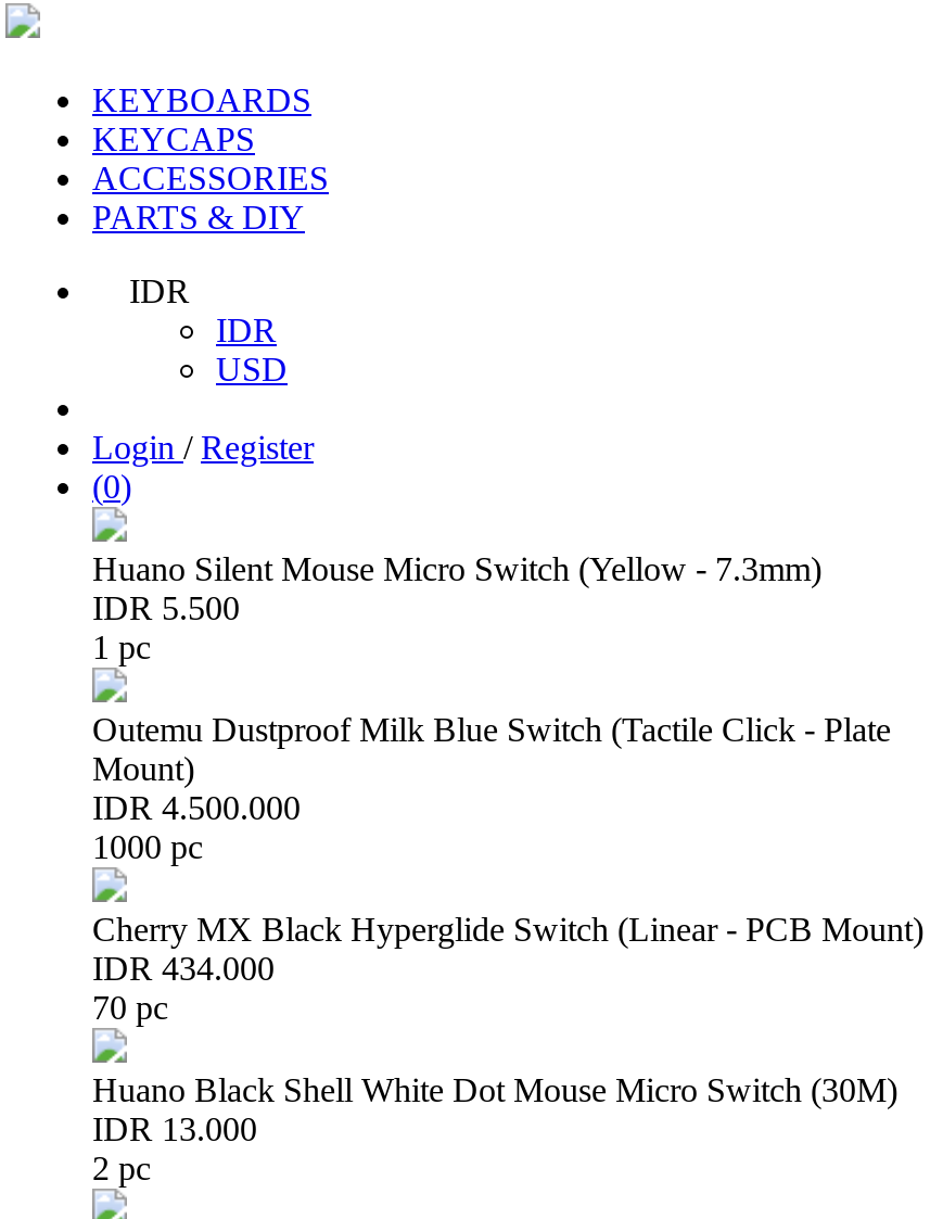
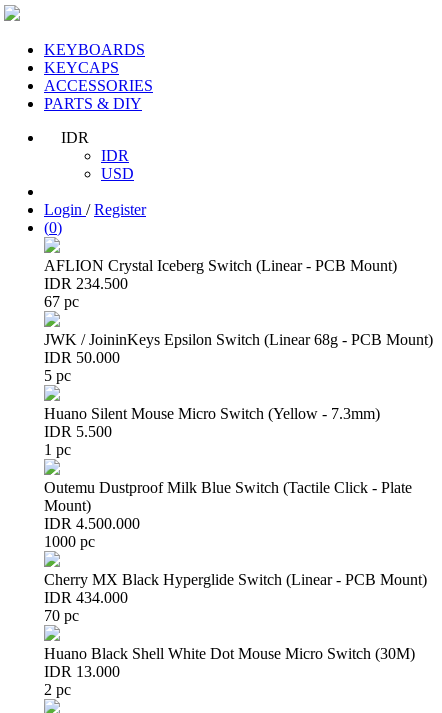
none -> [44,257,433,384] AFLION Crystal Iceberg Switch (Linear - PCB Mount) | IDR 234.500 | 67 pc | JWK / JoininKeys Epsilon Switch (Linear 68g - PCB Mount) | IDR 50.000 | 5 pc

